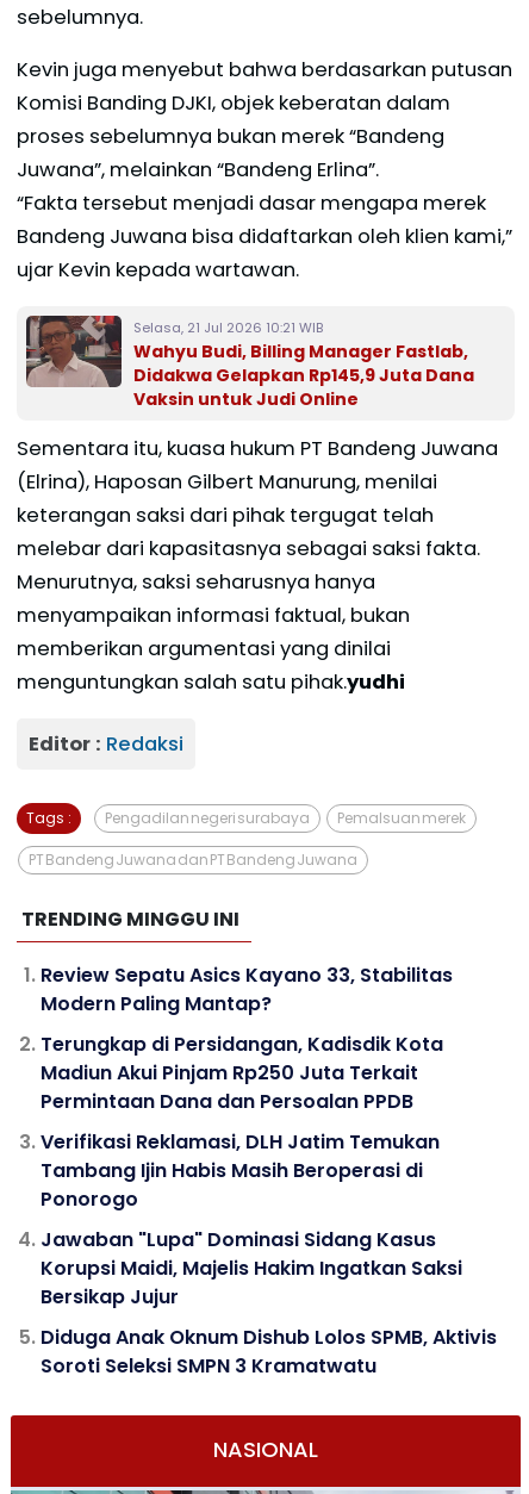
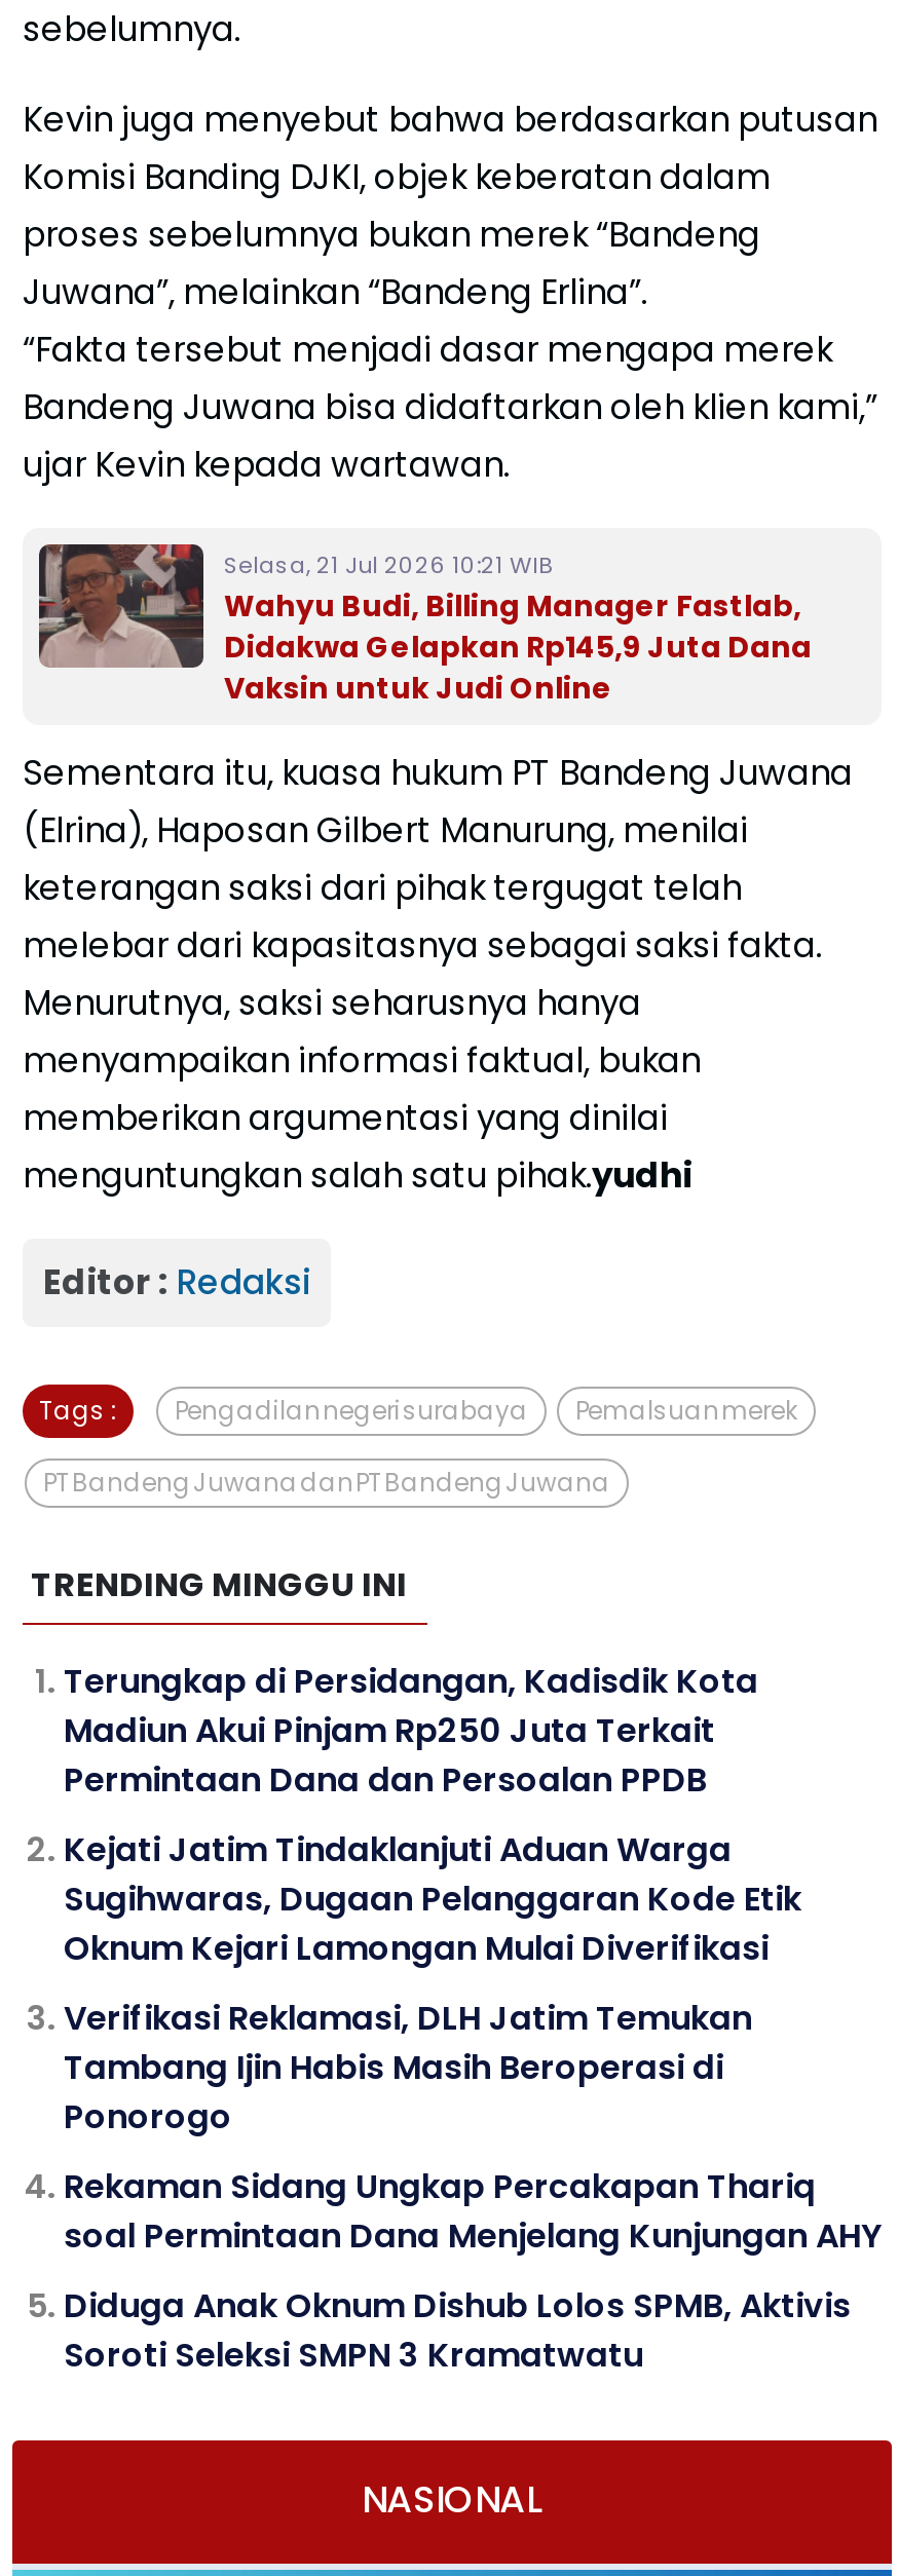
[41,962,453,1018] Review Sepatu Asics Kayano 33, Stabilitas | Modern Paling Mantap? -> none
moved [41,1031,443,1115] -> [64,1658,758,1804]: Terungkap di Persidangan, Kadisdik Kota | Madiun Akui Pinjam Rp250 Juta Terkait | Permintaan Dana dan Persoalan PPDB
none -> [64,1826,801,1972] Kejati Jatim Tindaklanjuti Aduan Warga | Sugihwaras, Dugaan Pelanggaran Kode Etik | Oknum Kejari Lamongan Mulai Diverifikasi
moved [41,1128,440,1213] -> [64,1995,752,2141]: Verifikasi Reklamasi, DLH Jatim Temukan | Tambang Ijin Habis Masih Beroperasi di | Ponorogo
[41,1226,462,1311] Jawaban "Lupa" Dominasi Sidang Kasus | Korupsi Maidi, Majelis Hakim Ingatkan Saksi | Bersikap Jujur -> [64,2163,882,2260] Rekaman Sidang Ungkap Percakapan Thariq | soal Permintaan Dana Menjelang Kunjungan AHY

